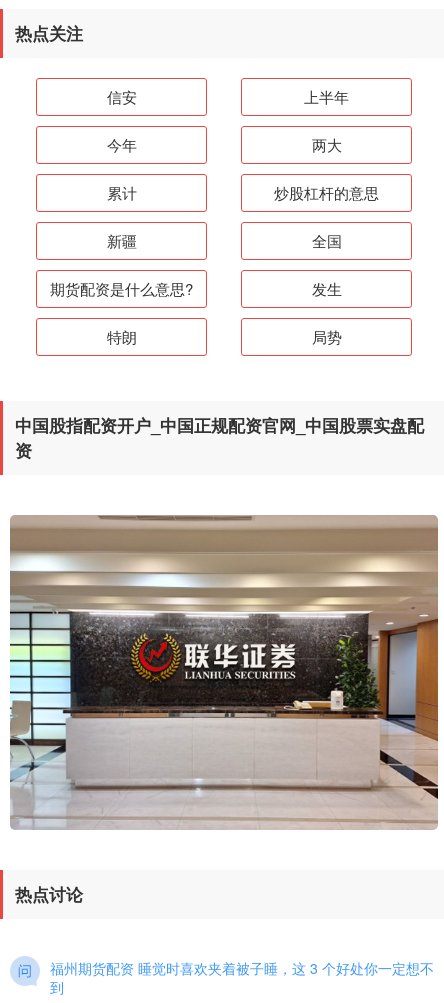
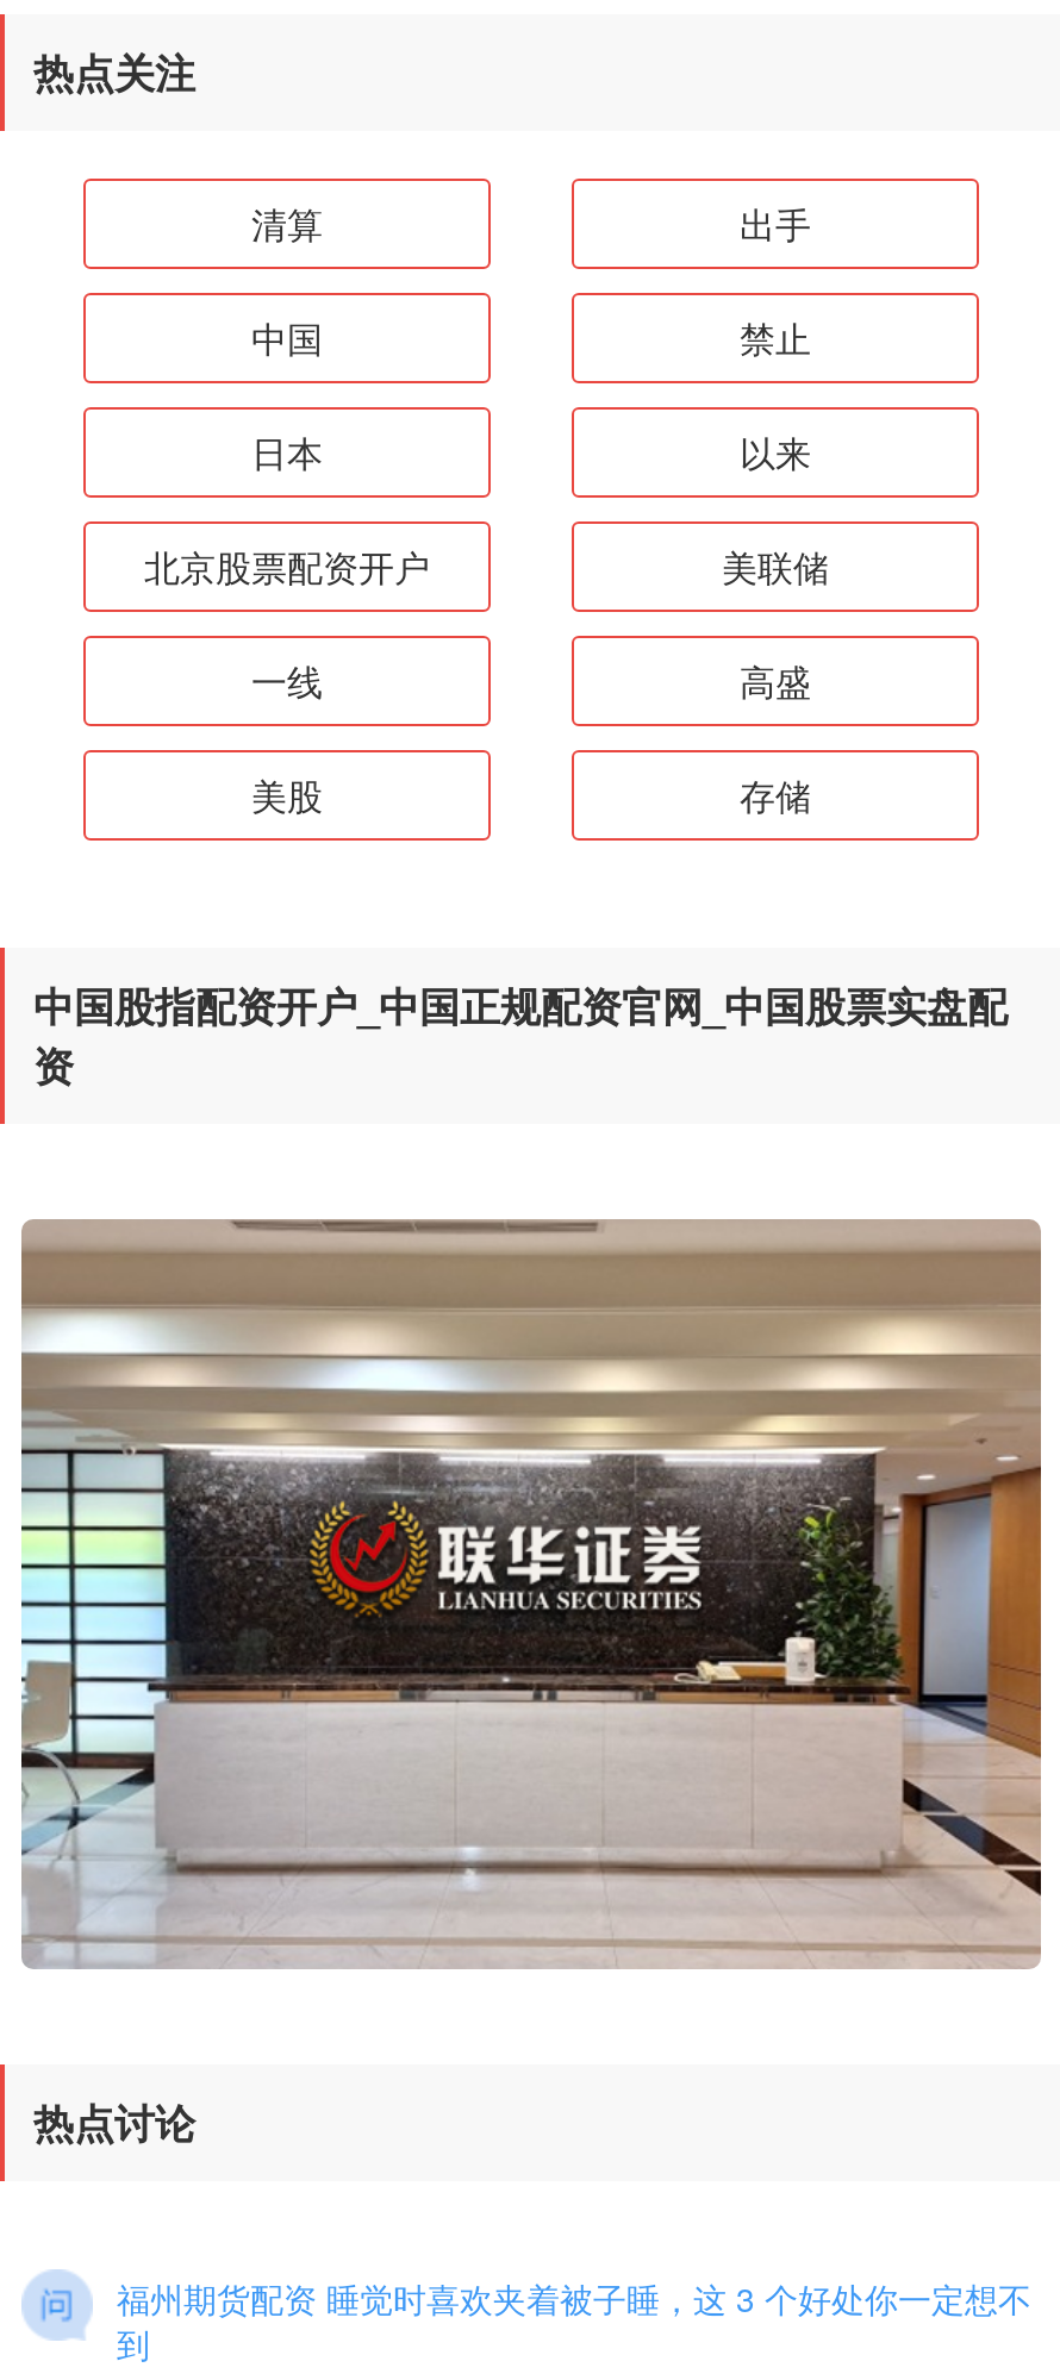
[106,86,349,107] 信安 | 上半年 -> [251,197,811,247] 清算 | 出手
[106,134,341,155] 今年 | 两大 -> [251,311,811,361] 中国 | 禁止
[106,182,379,203] 累计 | 炒股杠杆的意思 -> [251,425,811,475] 日本 | 以来
[106,230,341,251] 新疆 | 全国 -> [144,540,829,590] 北京股票配资开户 | 美联储
[50,278,341,299] 期货配资是什么意思? | 发生 -> [251,654,811,704] 一线 | 高盛
[106,326,341,347] 特朗 | 局势 -> [251,768,811,818] 美股 | 存储

